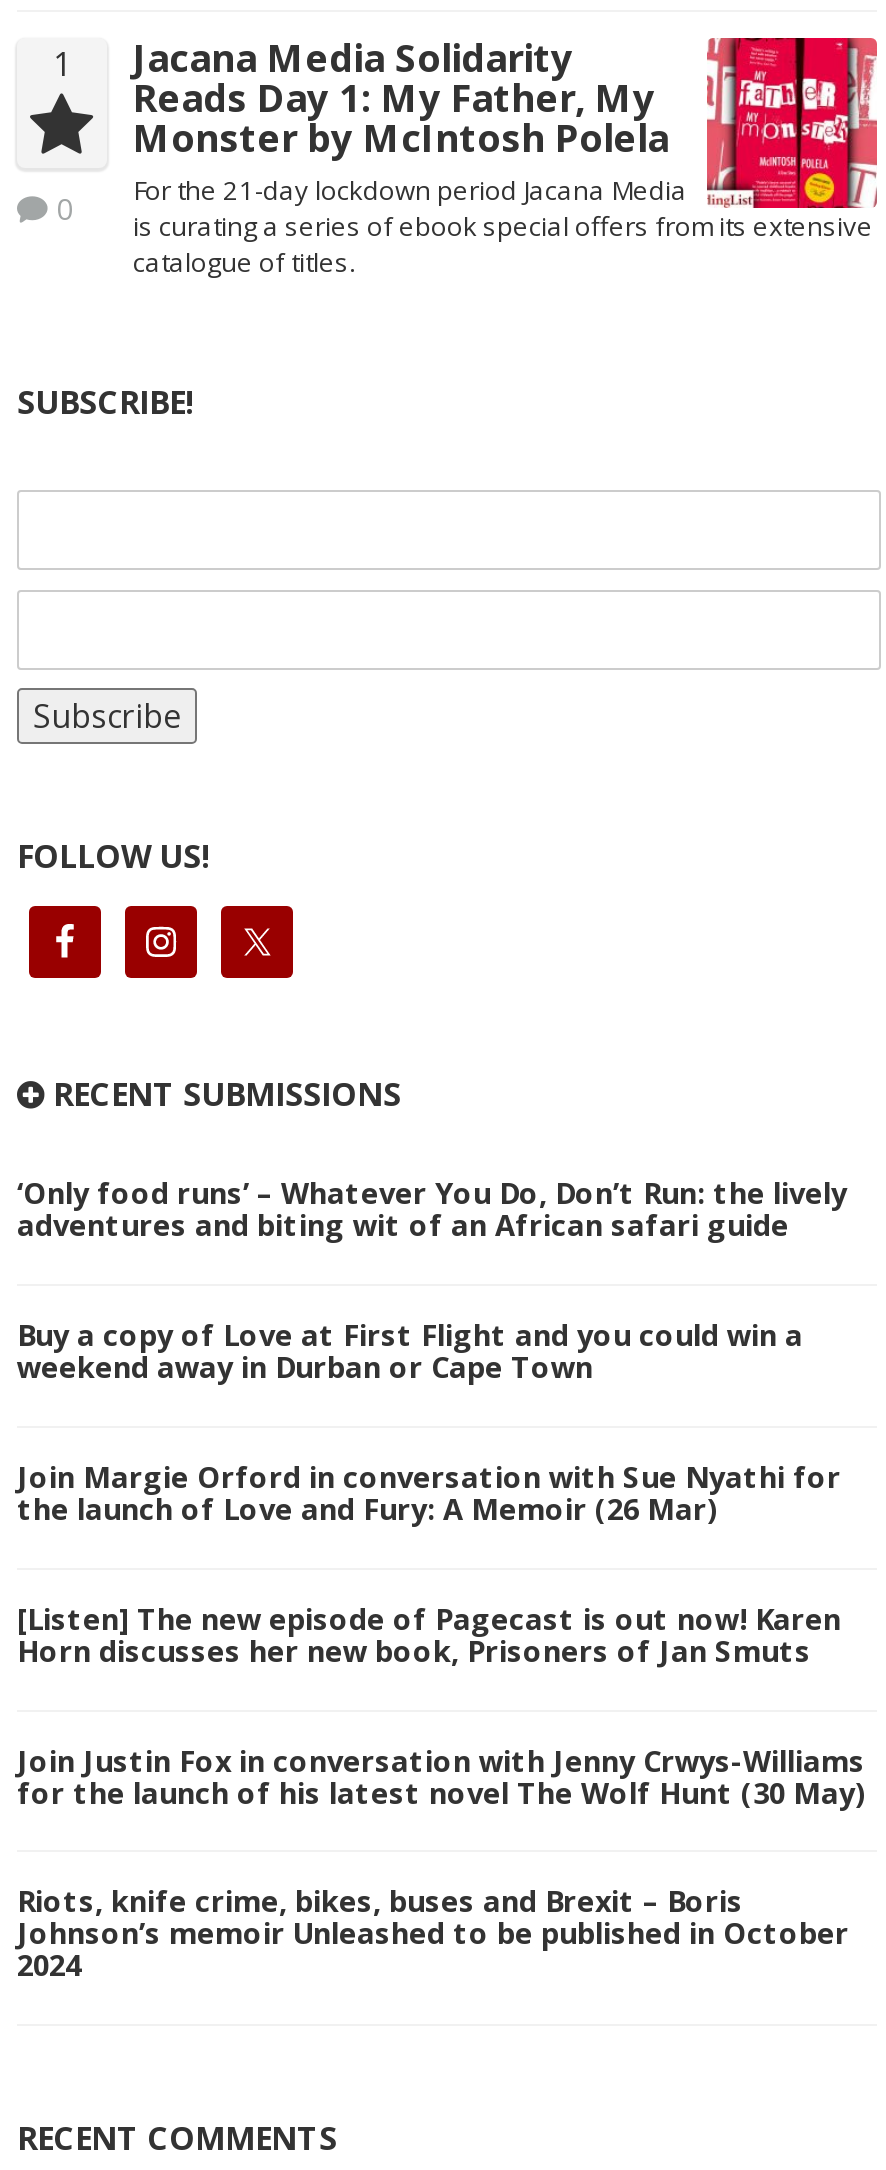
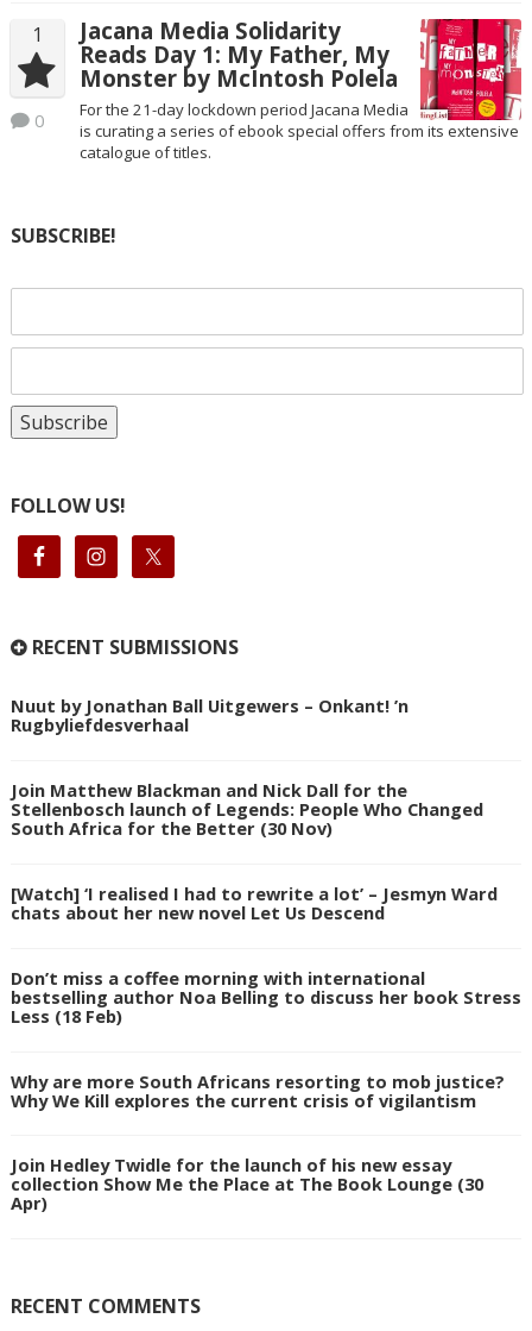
[17,1173,847,1245] ‘Only food runs’ – Whatever You Do, Don’t Run: the lively | adventures and biting wit of an African safari guide -> [11,694,408,737] Nuut by Jonathan Ball Uitgewers – Onkant! ’n | Rugbyliefdesverhaal
[17,1314,803,1386] Buy a copy of Love at First Flight and you could win a | weekend away in Durban or Cape Town -> [11,778,483,840] Join Matthew Blackman and Nick Dall for the | Stellenbosch launch of Legends: People Who Changed | South Africa for the Better (30 Nov)
[17,1456,841,1528] Join Margie Orford in conversation with Sue Nyathi for | the launch of Love and Fury: A Memoir (26 Mar) -> [11,881,498,924] [Watch] ‘I realised I had to rewrite a lot’ – Jesmyn Ward | chats about her new novel Let Us Descend
[17,1598,841,1670] [Listen] The new episode of Pagecast is out now! Karen | Horn discusses her new book, Prisoners of Jan Smuts -> [11,966,521,1027] Don’t miss a coffee morning with international | bestselling author Noa Belling to discuss her book Stress | Less (18 Feb)
[17,1739,865,1811] Join Justin Fox in conversation with Jenny Crwys-Williams | for the launch of his latest novel The Wolf Hunt (30 May) -> [11,1069,505,1112] Why are more South Africans resorting to mob justice? | Why We Kill explores the current crisis of vigilantism
[17,1881,849,1985] Riots, knife crime, bikes, buses and Brexit – Boris | Johnson’s memoir Unleashed to be published in October | 2024 -> [11,1153,483,1215] Join Hedley Twidle for the launch of his new essay | collection Show Me the Place at The Book Lounge (30 | Apr)

